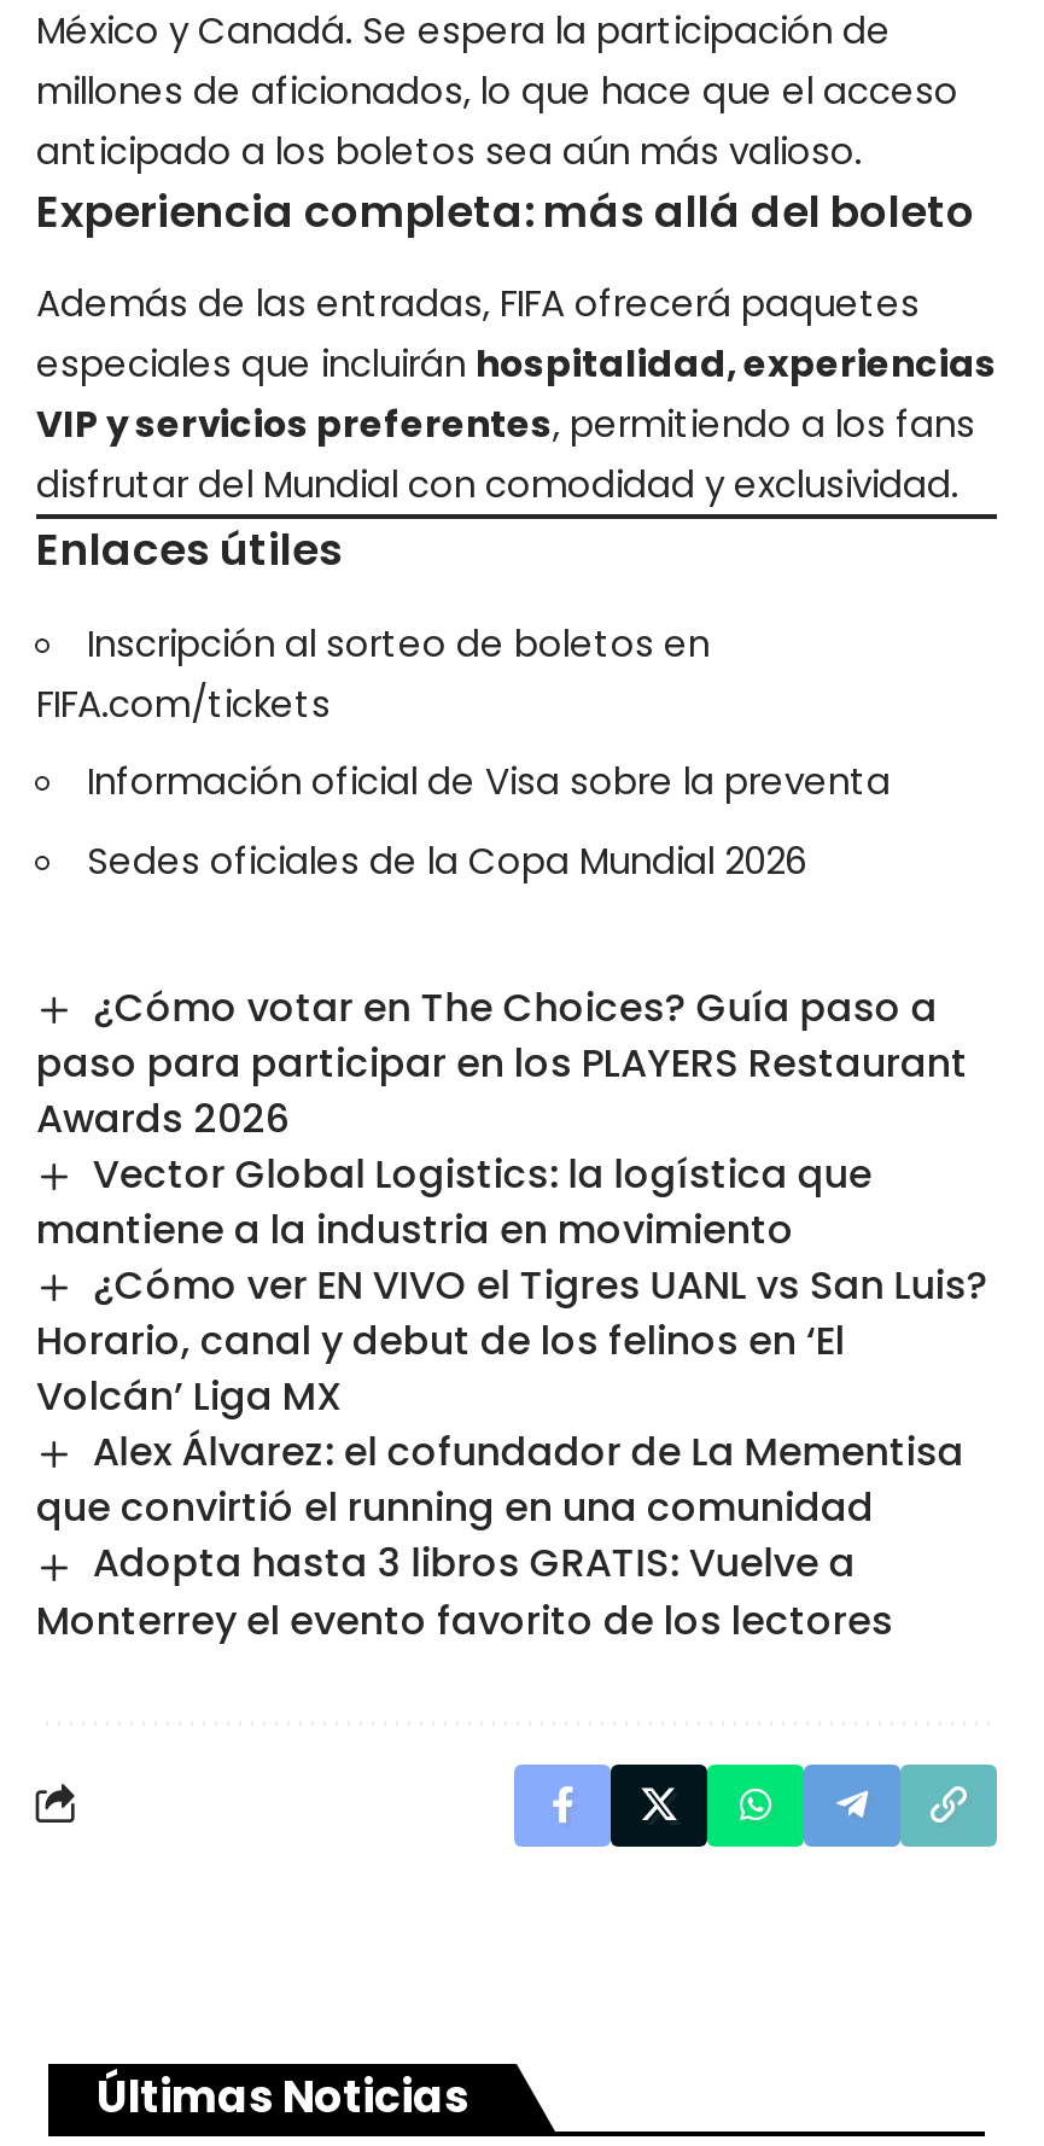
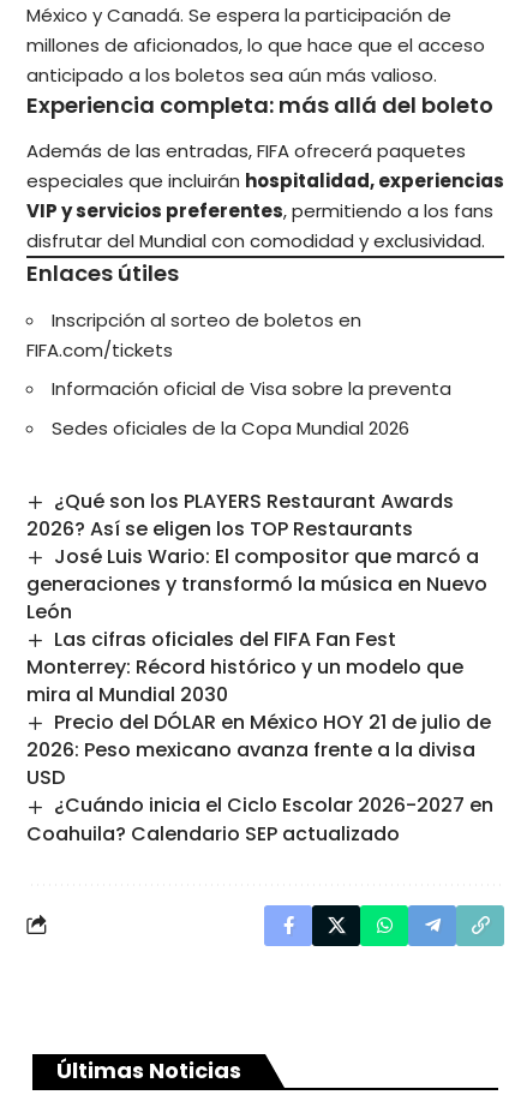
[36,980,988,1648] ¿Cómo votar en The Choices? Guía paso a | paso para participar en los PLAYERS Restaurant | Awards 2026 | Vector Global Logistics: la logística que | mantiene a la industria en movimiento | ¿Cómo ver EN VIVO el Tigres UANL vs San Luis? | Horario, canal y debut de los felinos en ‘El | Volcán’ Liga MX | Alex Álvarez: el cofundador de La Mementisa | que convirtió el running en una comunidad | Adopta hasta 3 libros GRATIS: Vuelve a | Monterrey el evento favorito de los lectores -> [26,488,494,847] ¿Qué son los PLAYERS Restaurant Awards | 2026? Así se eligen los TOP Restaurants | José Luis Wario: El compositor que marcó a | generaciones y transformó la música en Nuevo | León | Las cifras oficiales del FIFA Fan Fest | Monterrey: Récord histórico y un modelo que | mira al Mundial 2030 | Precio del DÓLAR en México HOY 21 de julio de | 2026: Peso mexicano avanza frente a la divisa | USD | ¿Cuándo inicia el Ciclo Escolar 2026-2027 en | Coahuila? Calendario SEP actualizado

